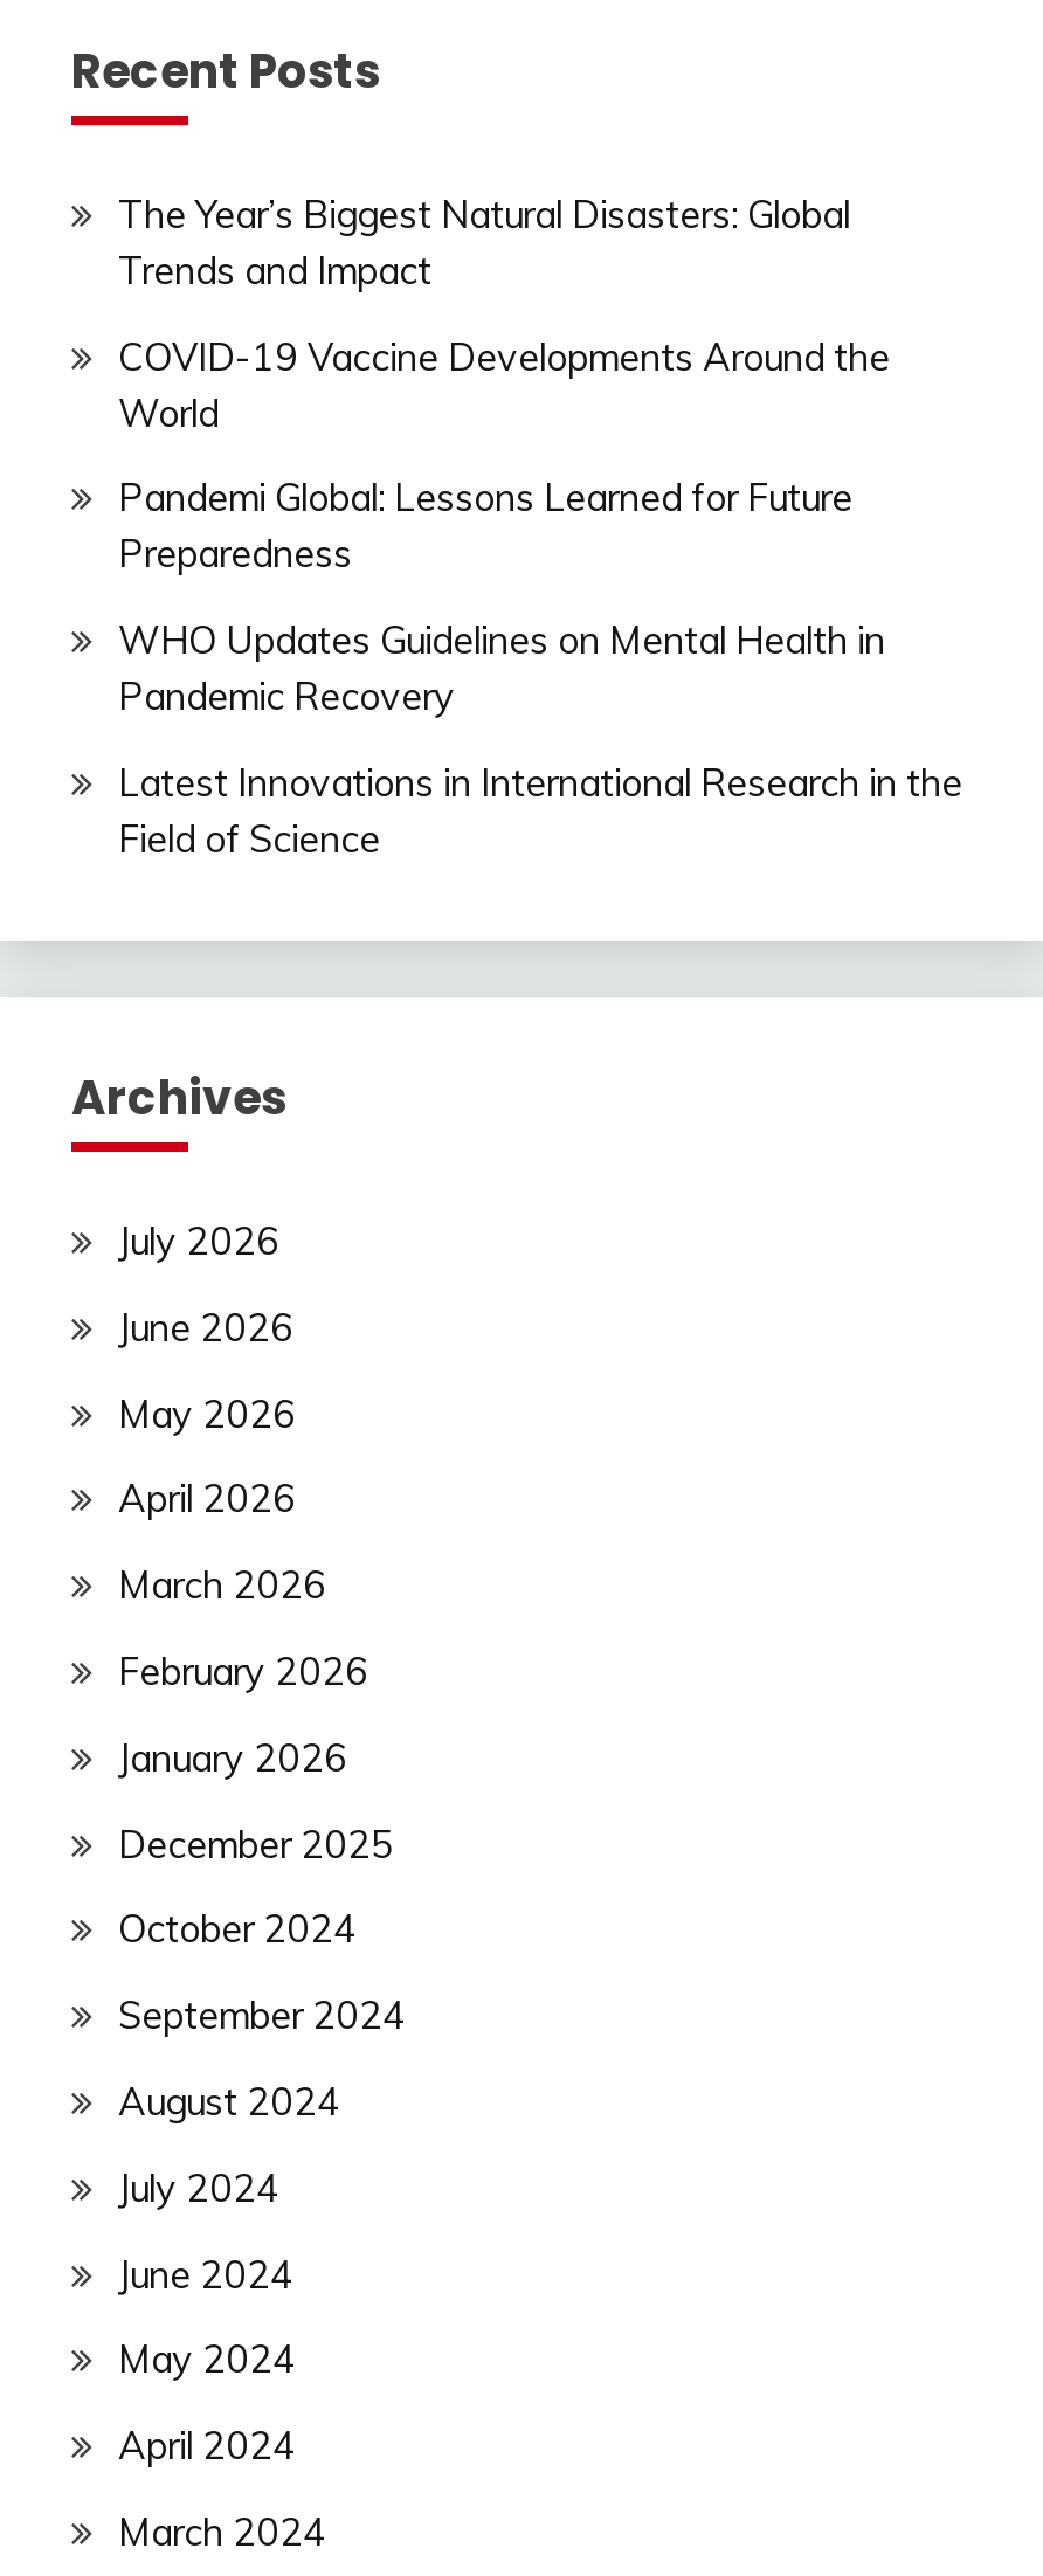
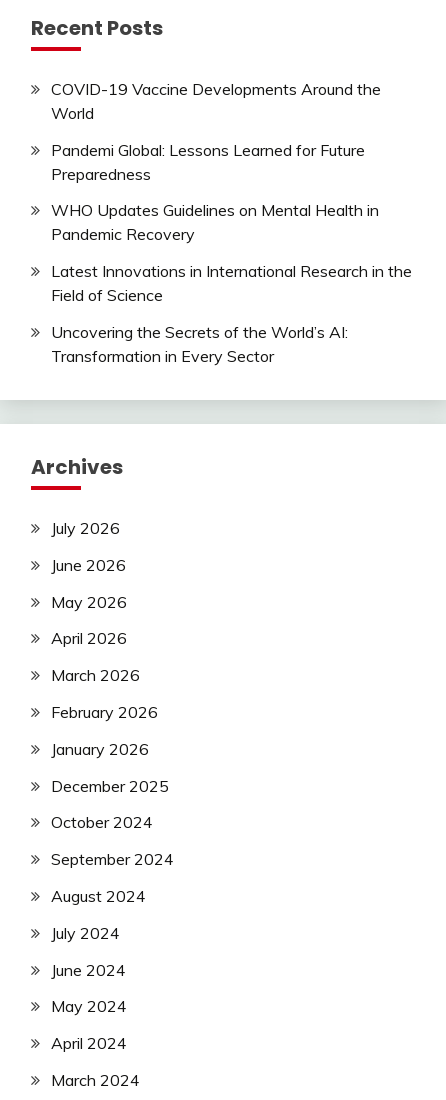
[118,190,850,293] The Year’s Biggest Natural Disasters: Global | Trends and Impact -> none
moved [118,332,962,862] -> [51,79,412,305]: COVID-19 Vaccine Developments Around the | World | Pandemi Global: Lessons Learned for Future | Preparedness | WHO Updates Guidelines on Mental Health in | Pandemic Recovery | Latest Innovations in International Research in the | Field of Science
none -> [51,322,348,366] Uncovering the Secrets of the World’s AI: | Transformation in Every Sector

